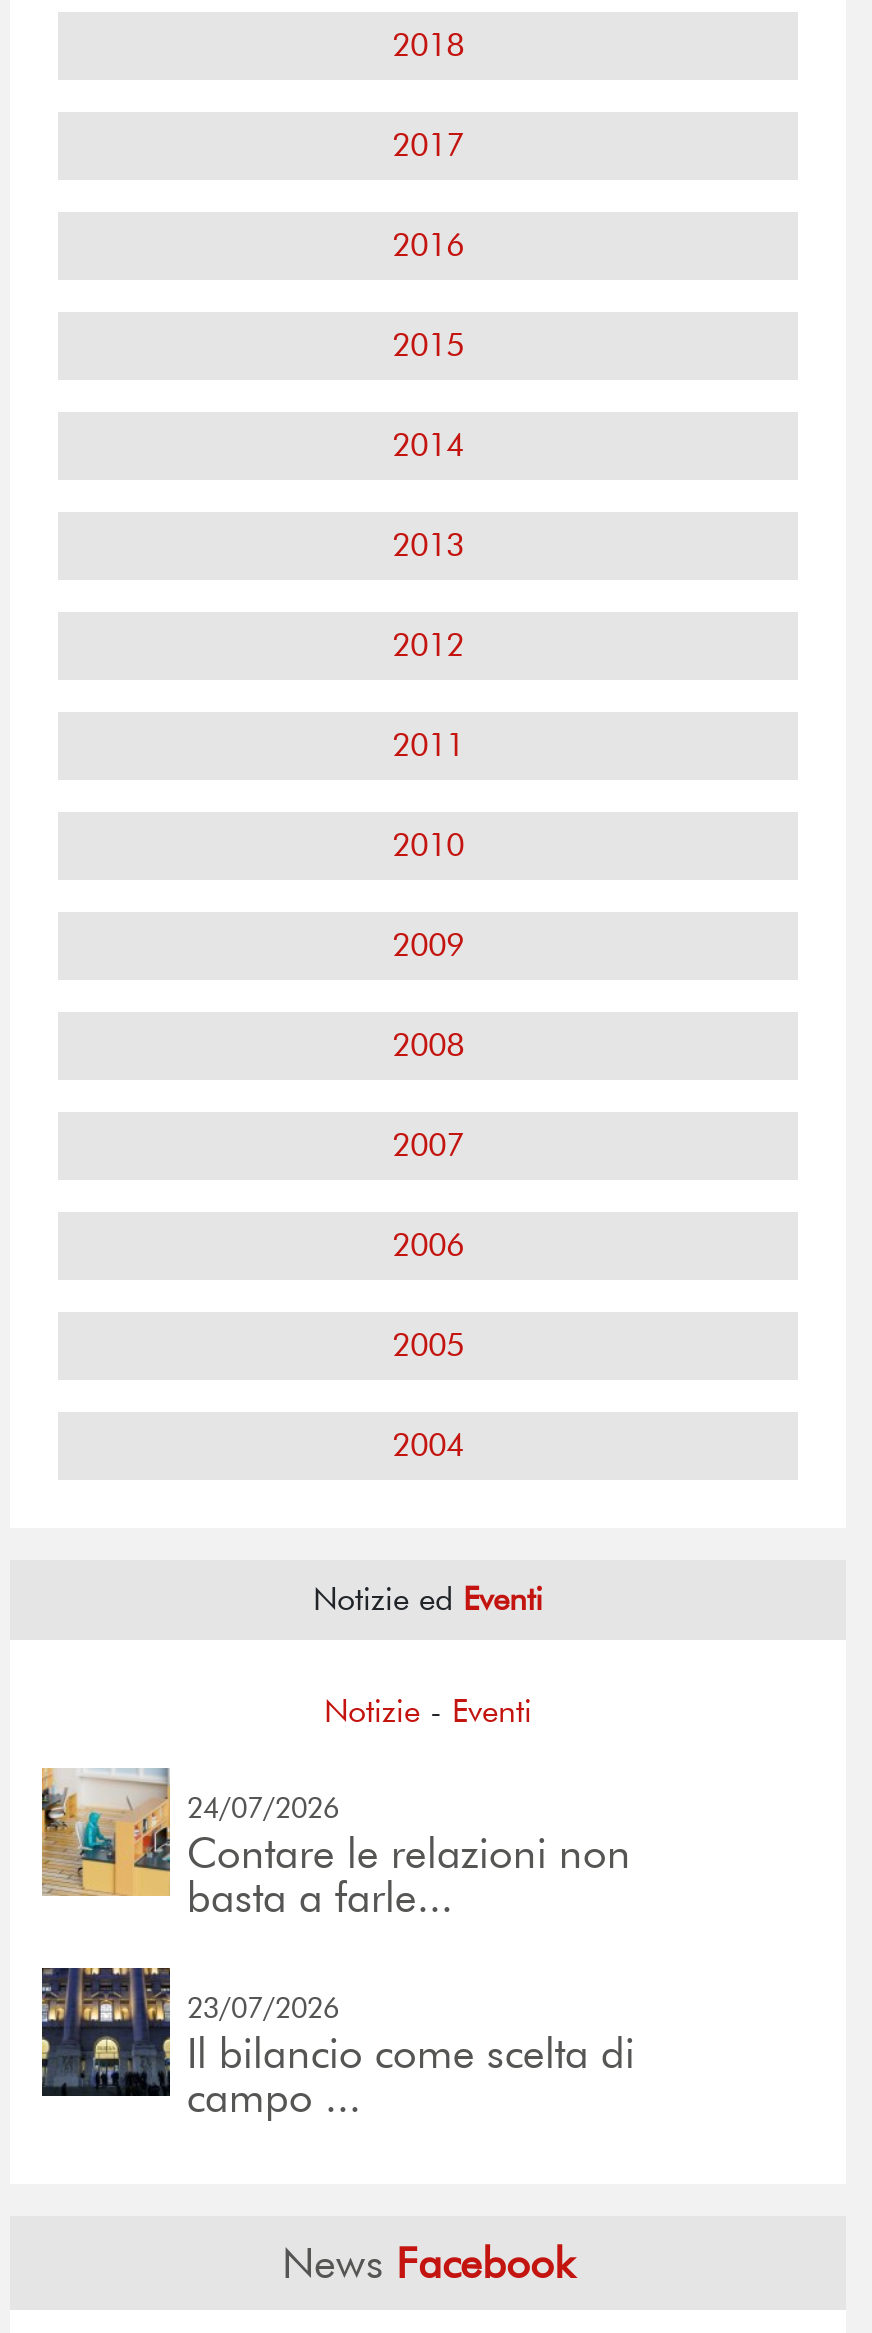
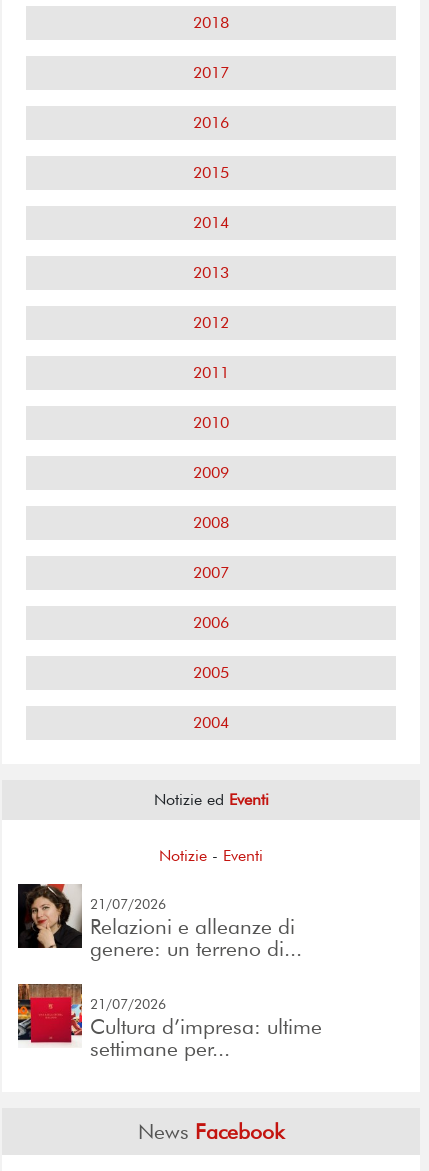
[40,1766,631,1922] [image] | 24/07/2026 | Contare le relazioni non | basta a farle... -> [17,883,302,961] [image] | 21/07/2026 | Relazioni e alleanze di | genere: un terreno di...
[40,1966,635,2122] [image] | 23/07/2026 | Il bilancio come scelta di | campo ... -> [17,983,322,1061] [image] | 21/07/2026 | Cultura d’impresa: ultime | settimane per...

